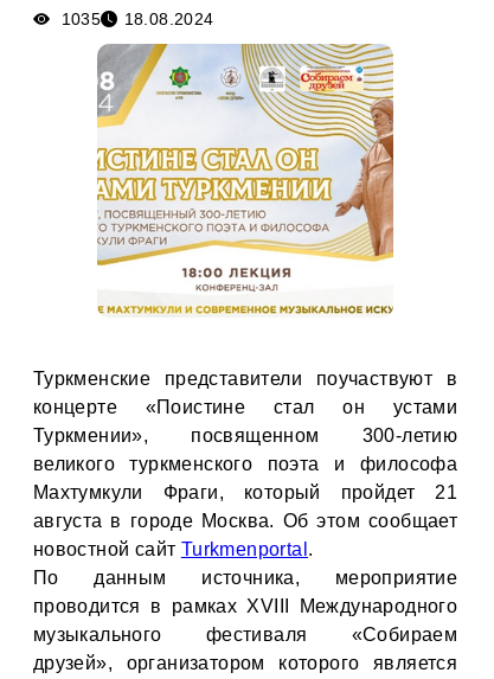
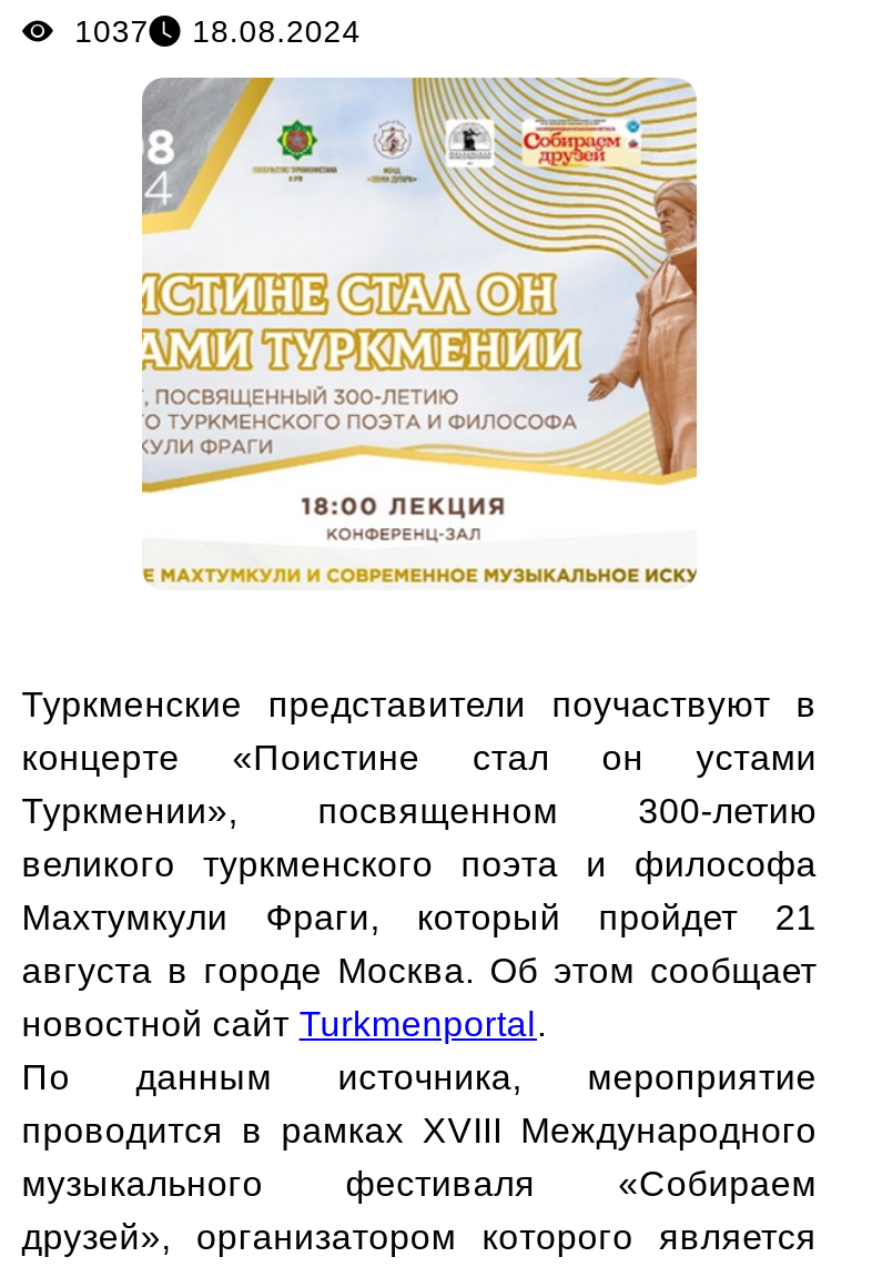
[56,9,214,28] 1035 18.08.2024 -> [65,13,361,49] 1037 18.08.2024

